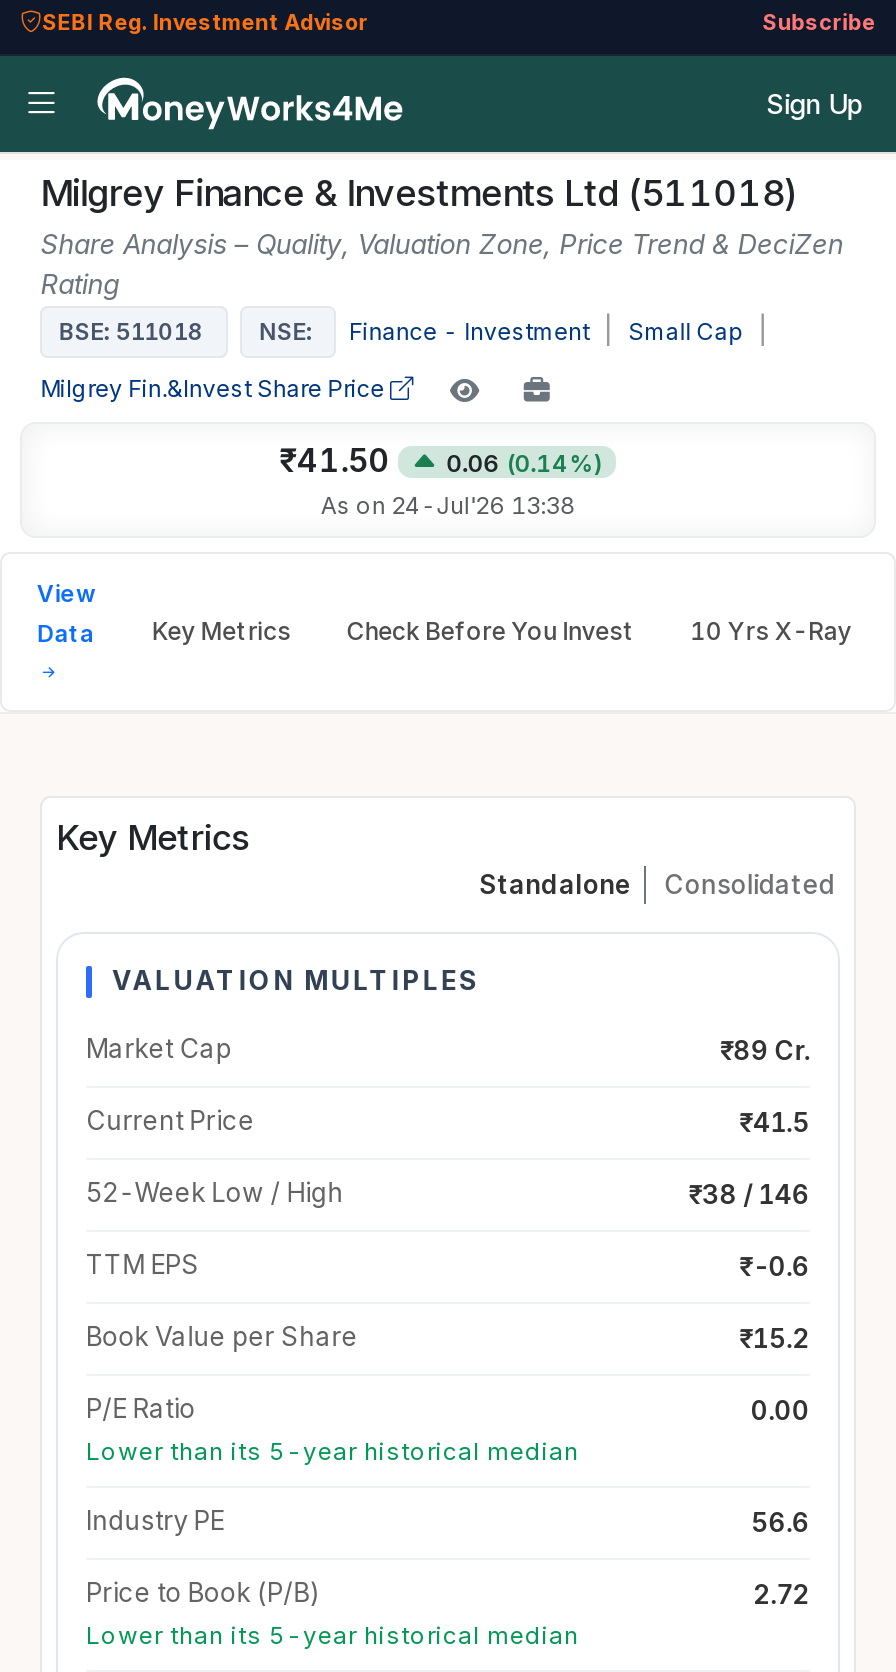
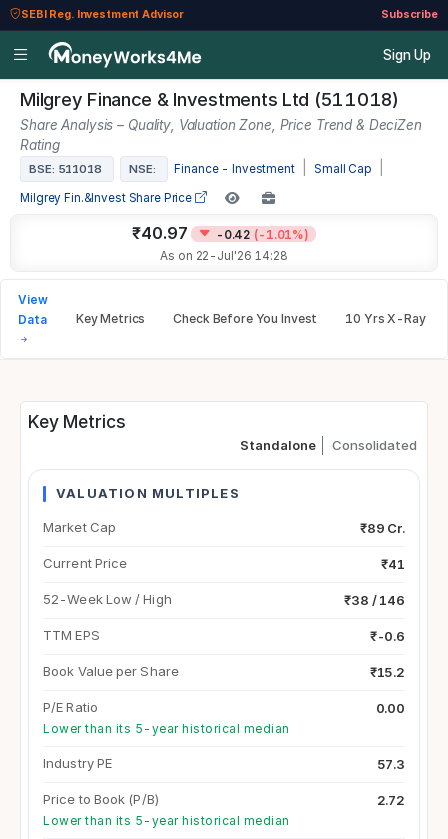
[279,439,397,479] ₹41.50 -> [132,222,191,242] ₹40.97
[446,449,603,477] 0.06 (0.14%) -> [216,227,309,241] -0.42 (-1.01%)
[321,492,575,520] As on 24-Jul'26 13:38 -> [160,249,288,263] As on 22-Jul'26 14:28
[739,1106,810,1138] ₹41.5 -> [381,556,405,572] ₹41
[751,1506,810,1538] 56.6 -> [376,756,405,772] 57.3

